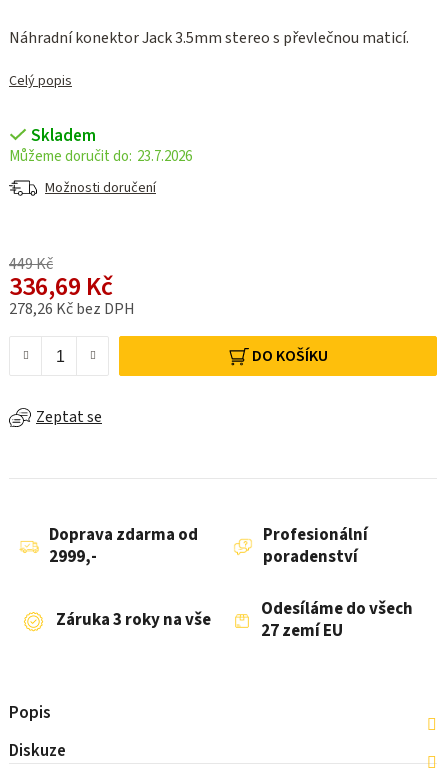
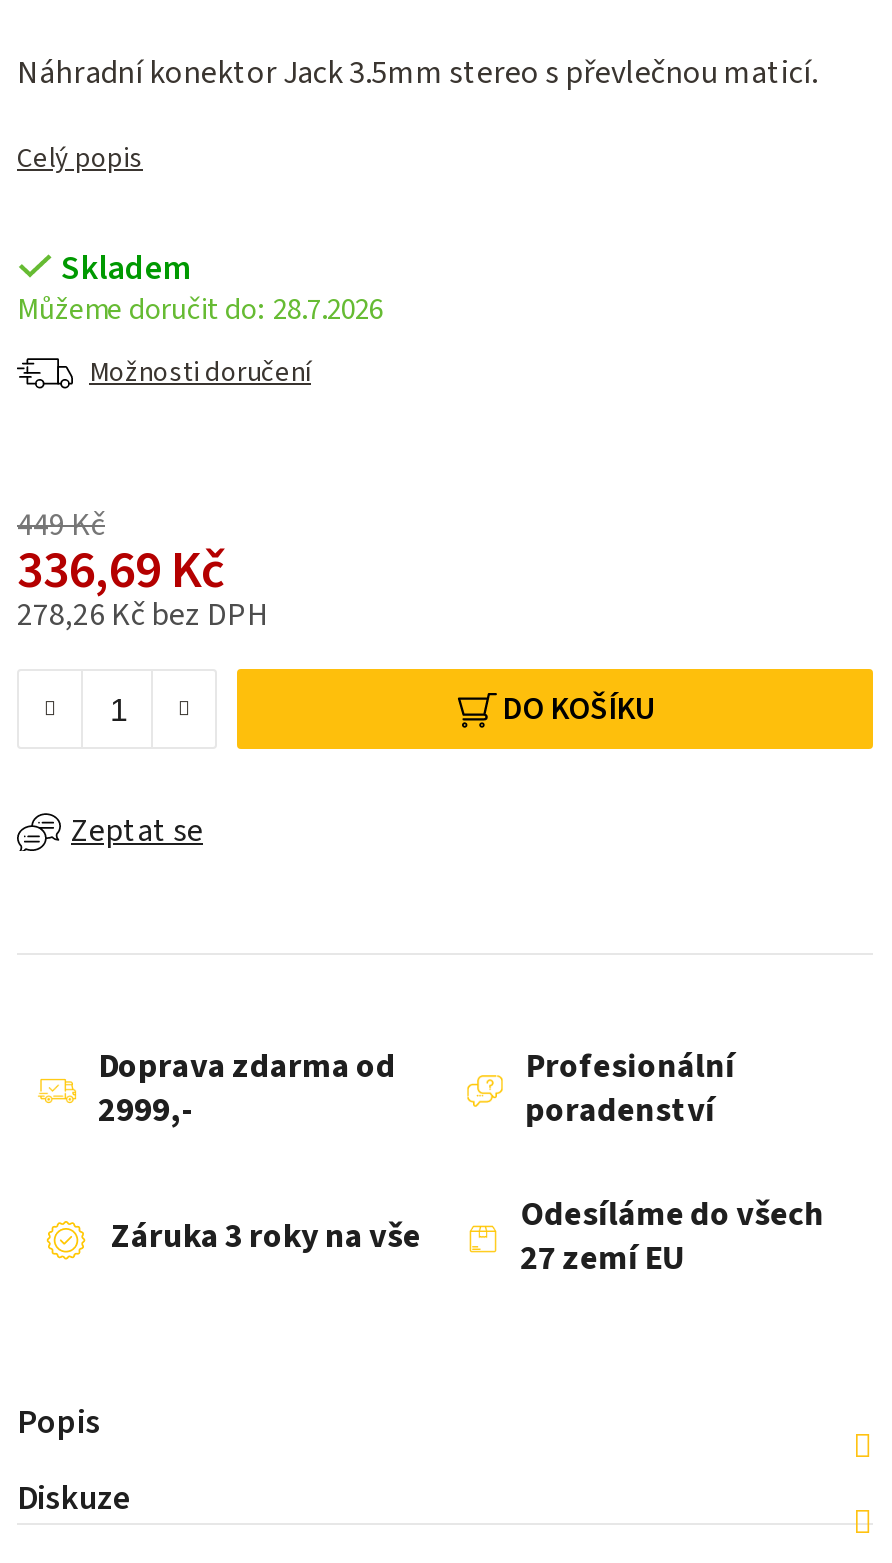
[134,146,192,167] 23.7.2026 -> [267,289,383,331] 28.7.2026

